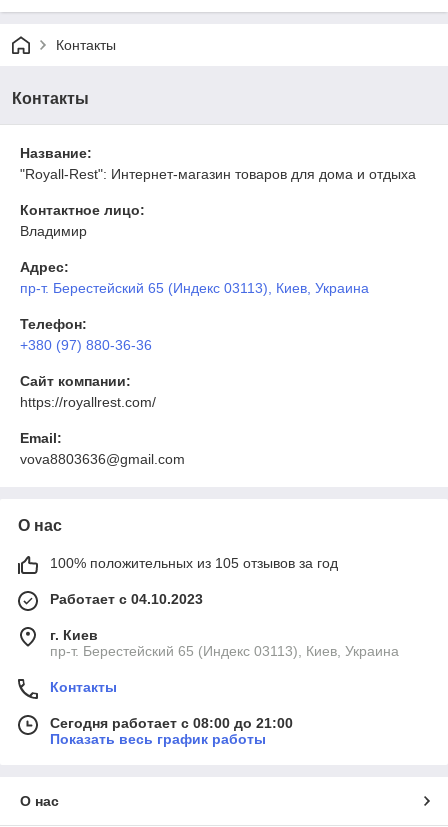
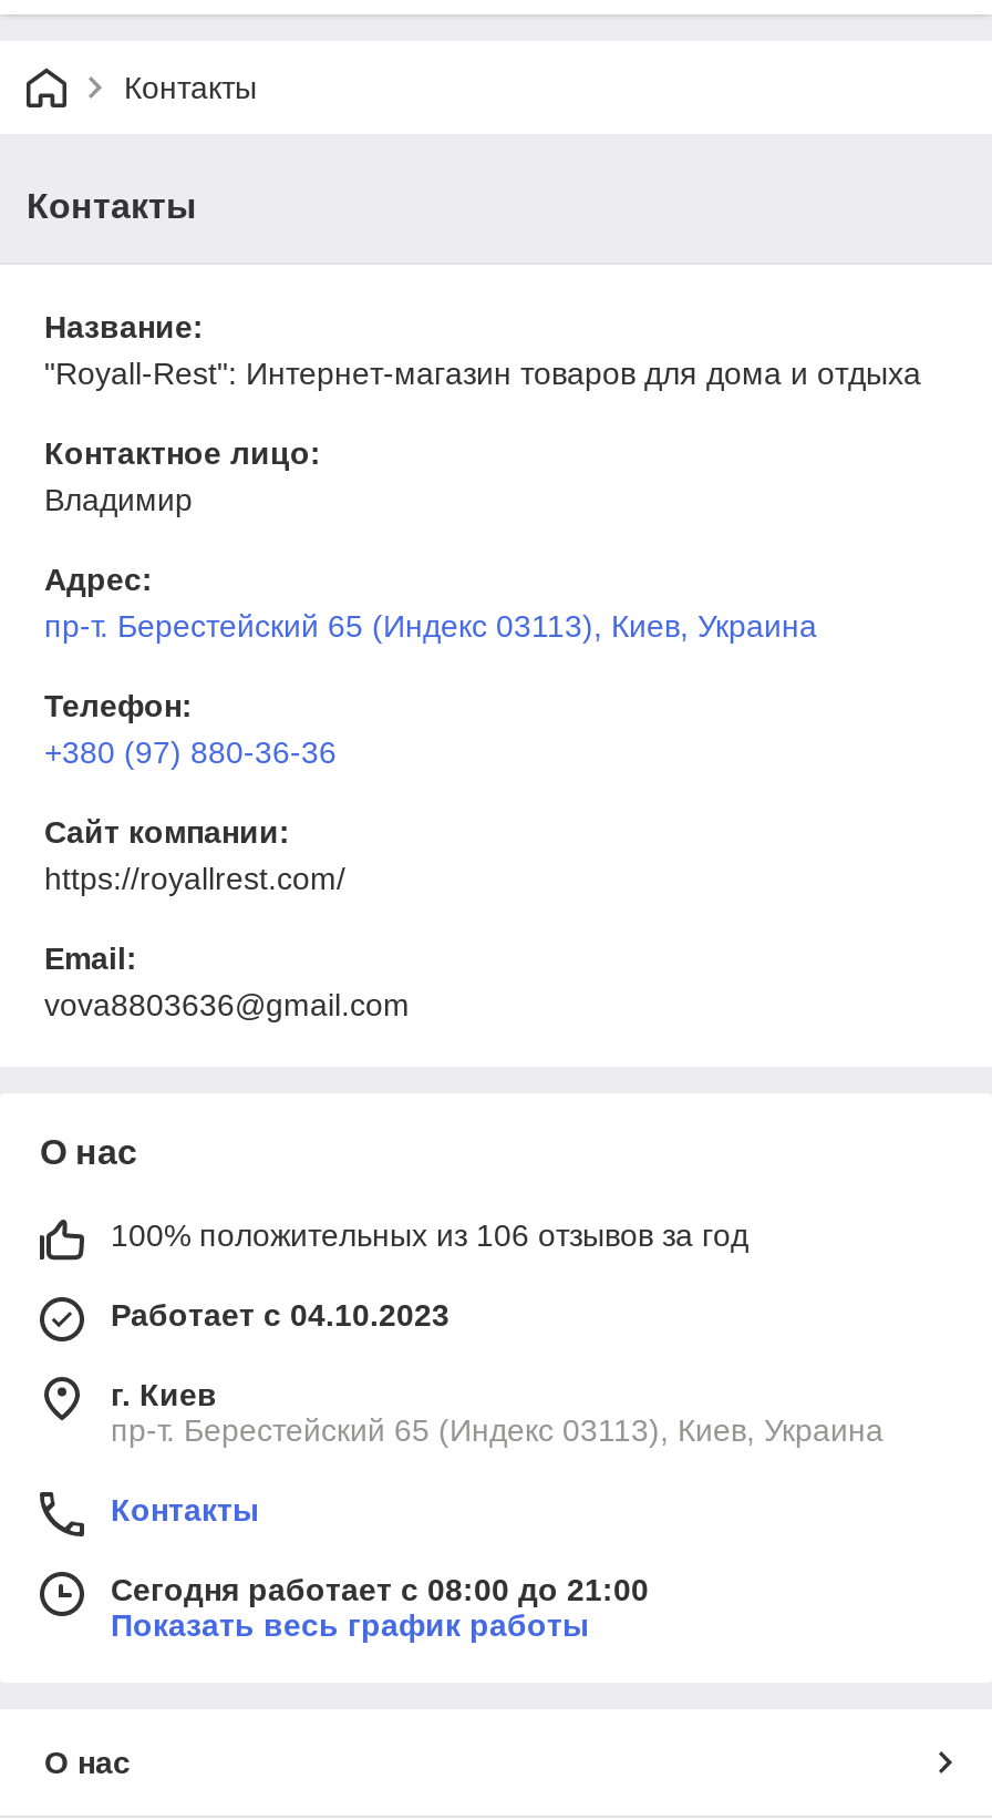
[50,555,338,571] 100% положительных из 105 отзывов за год -> [111,1217,748,1253] 100% положительных из 106 отзывов за год

